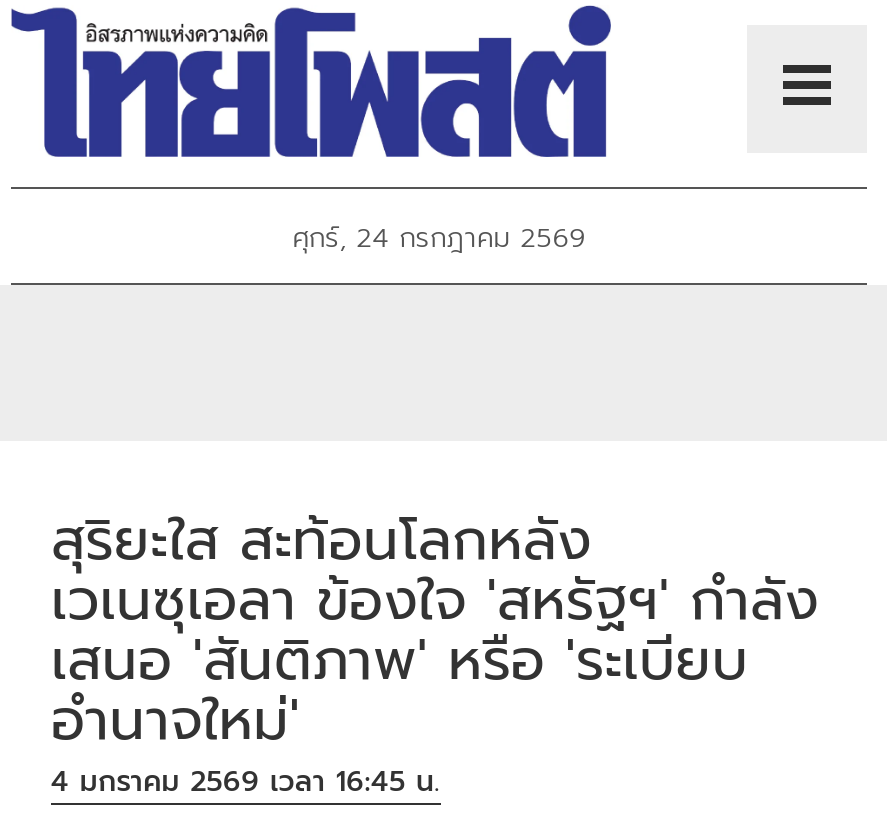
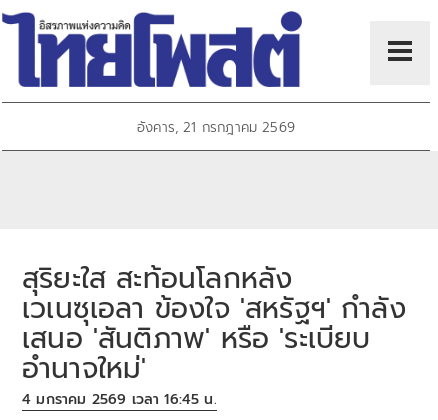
[292,218,586,260] ศุกร์, 24 กรกฎาคม 2569 -> [137,117,295,138] อังคาร, 21 กรกฎาคม 2569

